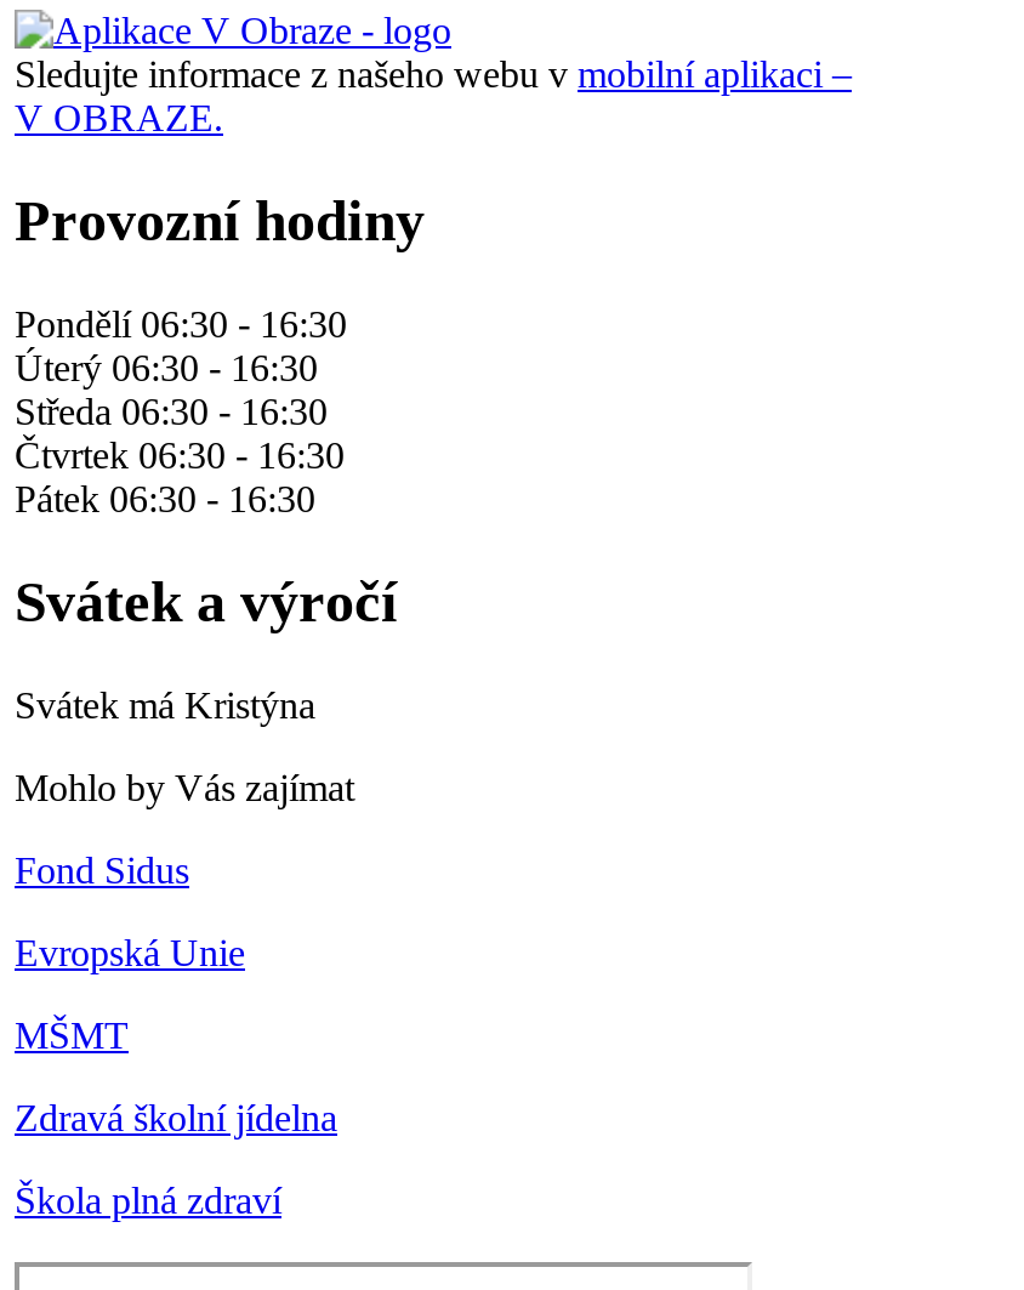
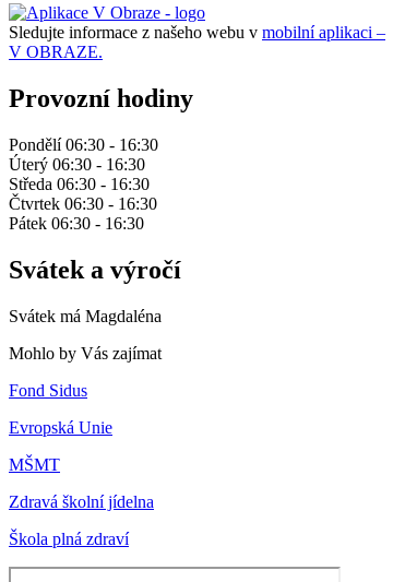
[15,683,315,725] Svátek má Kristýna -> [9,306,162,325] Svátek má Magdaléna

